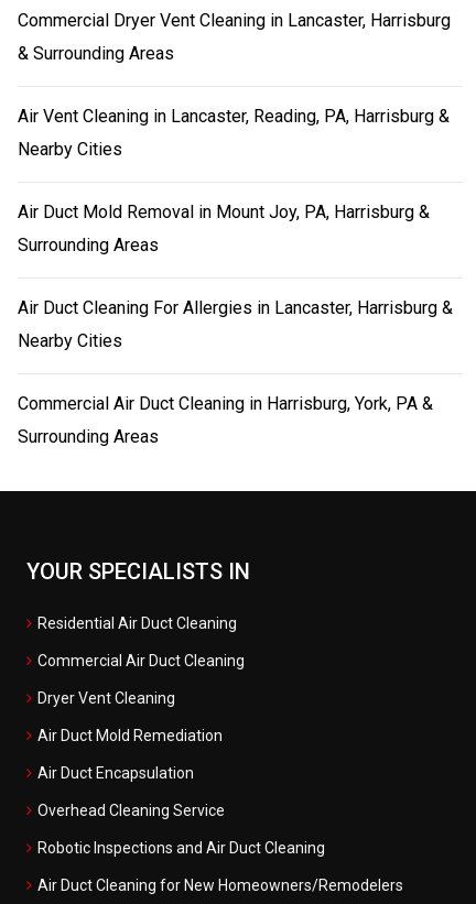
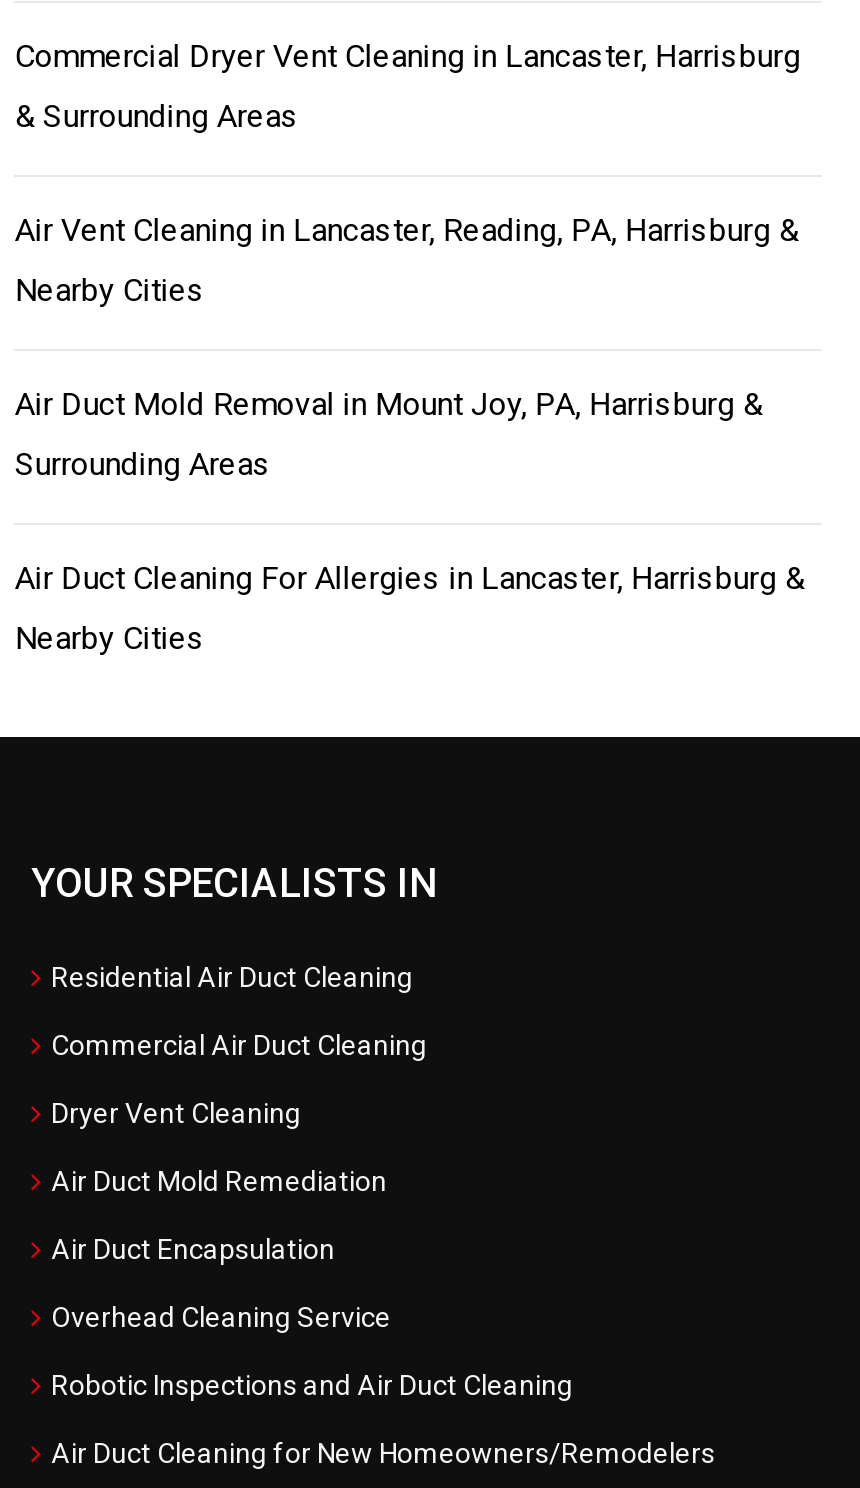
[18,393,433,447] Commercial Air Duct Cleaning in Harrisburg, York, PA & | Surrounding Areas -> none

